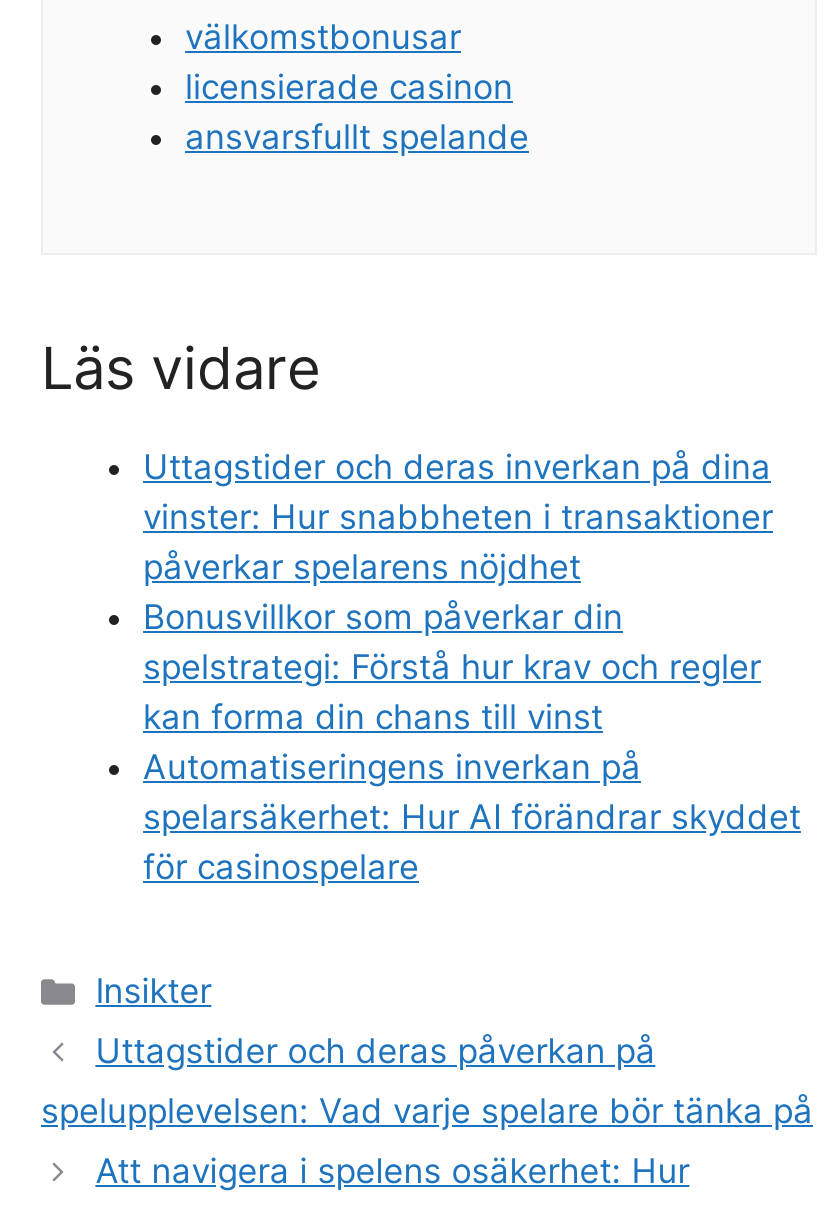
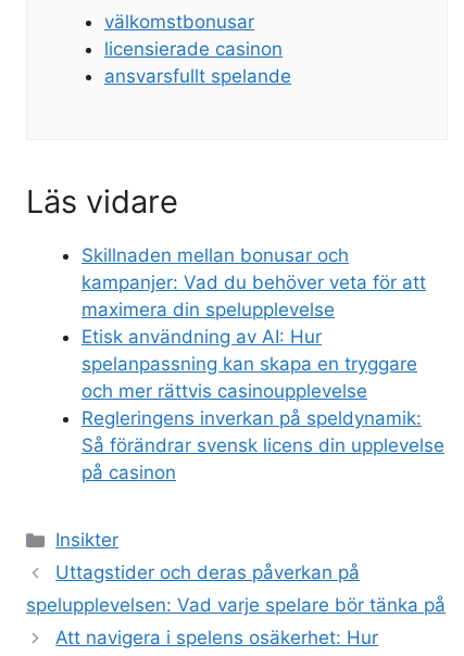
[143,448,801,888] Uttagstider och deras inverkan på dina | vinster: Hur snabbheten i transaktioner | påverkar spelarens nöjdhet | Bonusvillkor som påverkar din | spelstrategi: Förstå hur krav och regler | kan forma din chans till vinst | Automatiseringens inverkan på | spelarsäkerhet: Hur AI förändrar skyddet | för casinospelare -> [81,245,444,484] Skillnaden mellan bonusar och | kampanjer: Vad du behöver veta för att | maximera din spelupplevelse | Etisk användning av AI: Hur | spelanpassning kan skapa en tryggare | och mer rättvis casinoupplevelse | Regleringens inverkan på speldynamik: | Så förändrar svensk licens din upplevelse | på casinon

